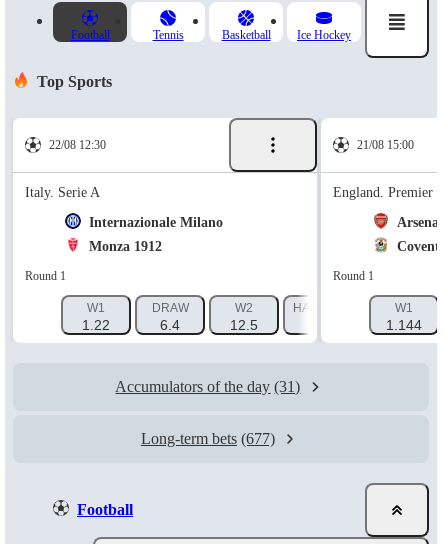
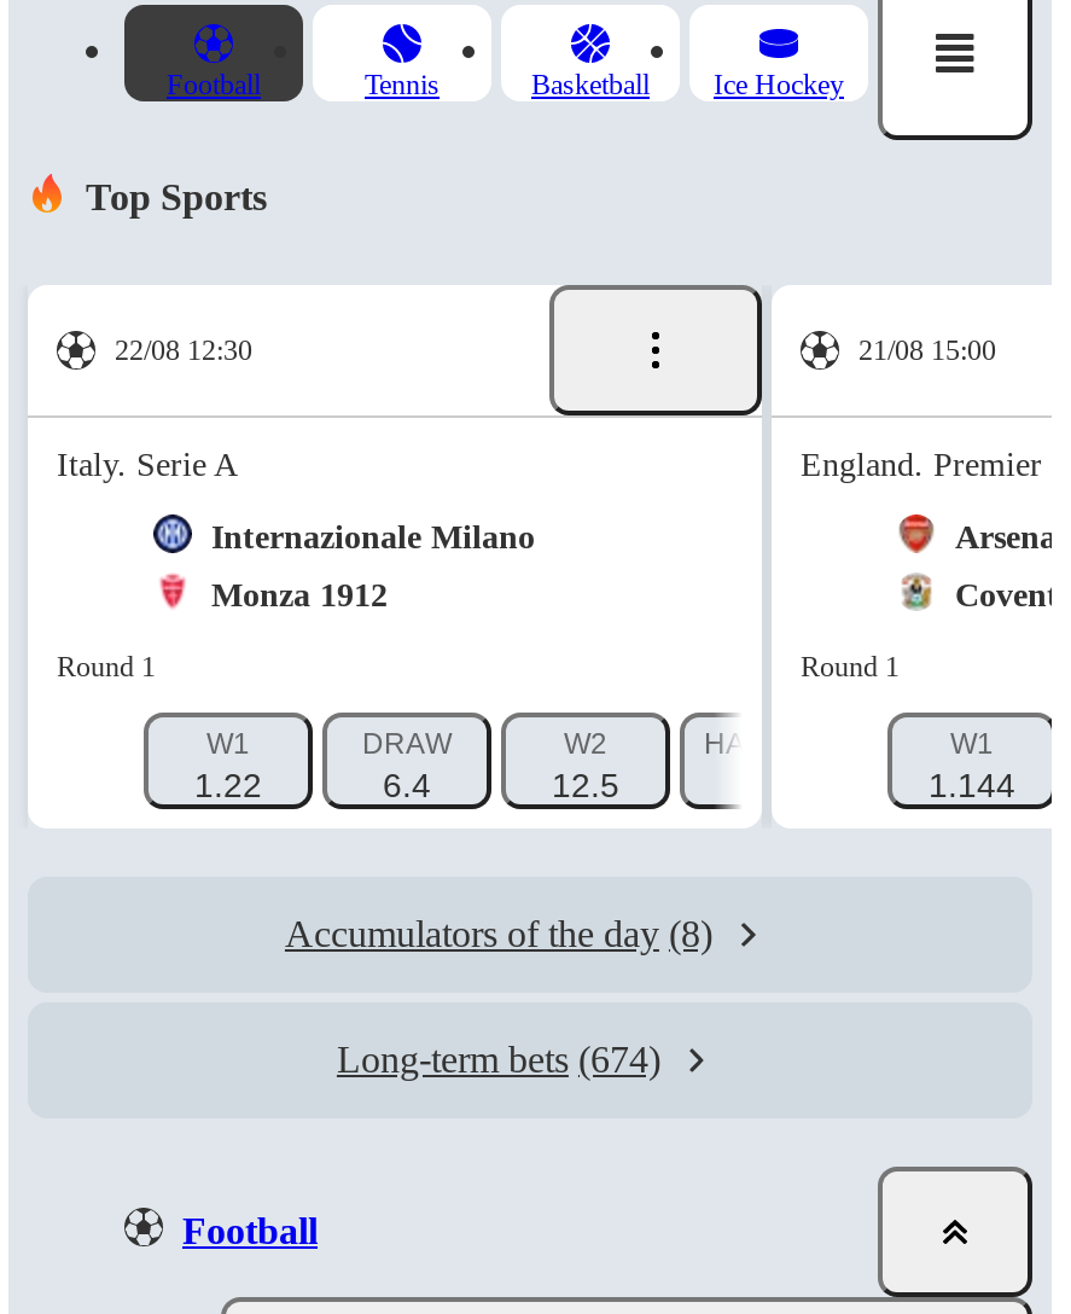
[115,378,300,395] Accumulators of the day (31) -> [285,913,712,954] Accumulators of the day (8)
[141,430,275,447] Long-term bets (677) -> [337,1039,660,1080] Long-term bets (674)

